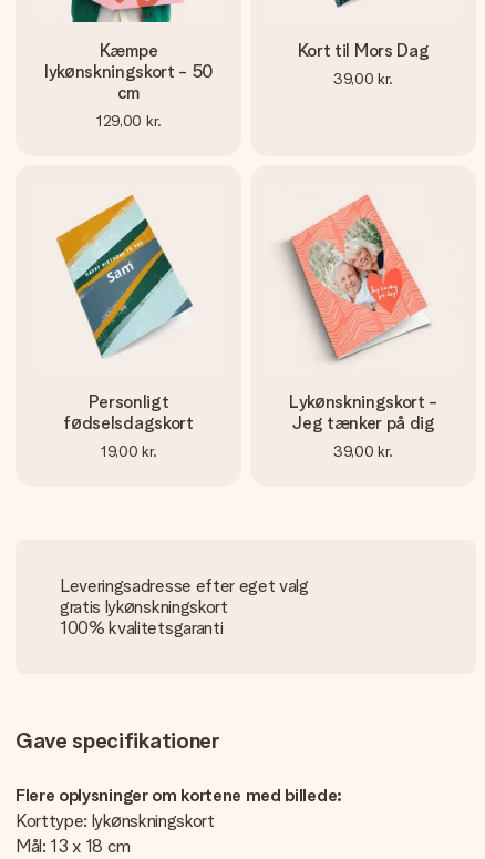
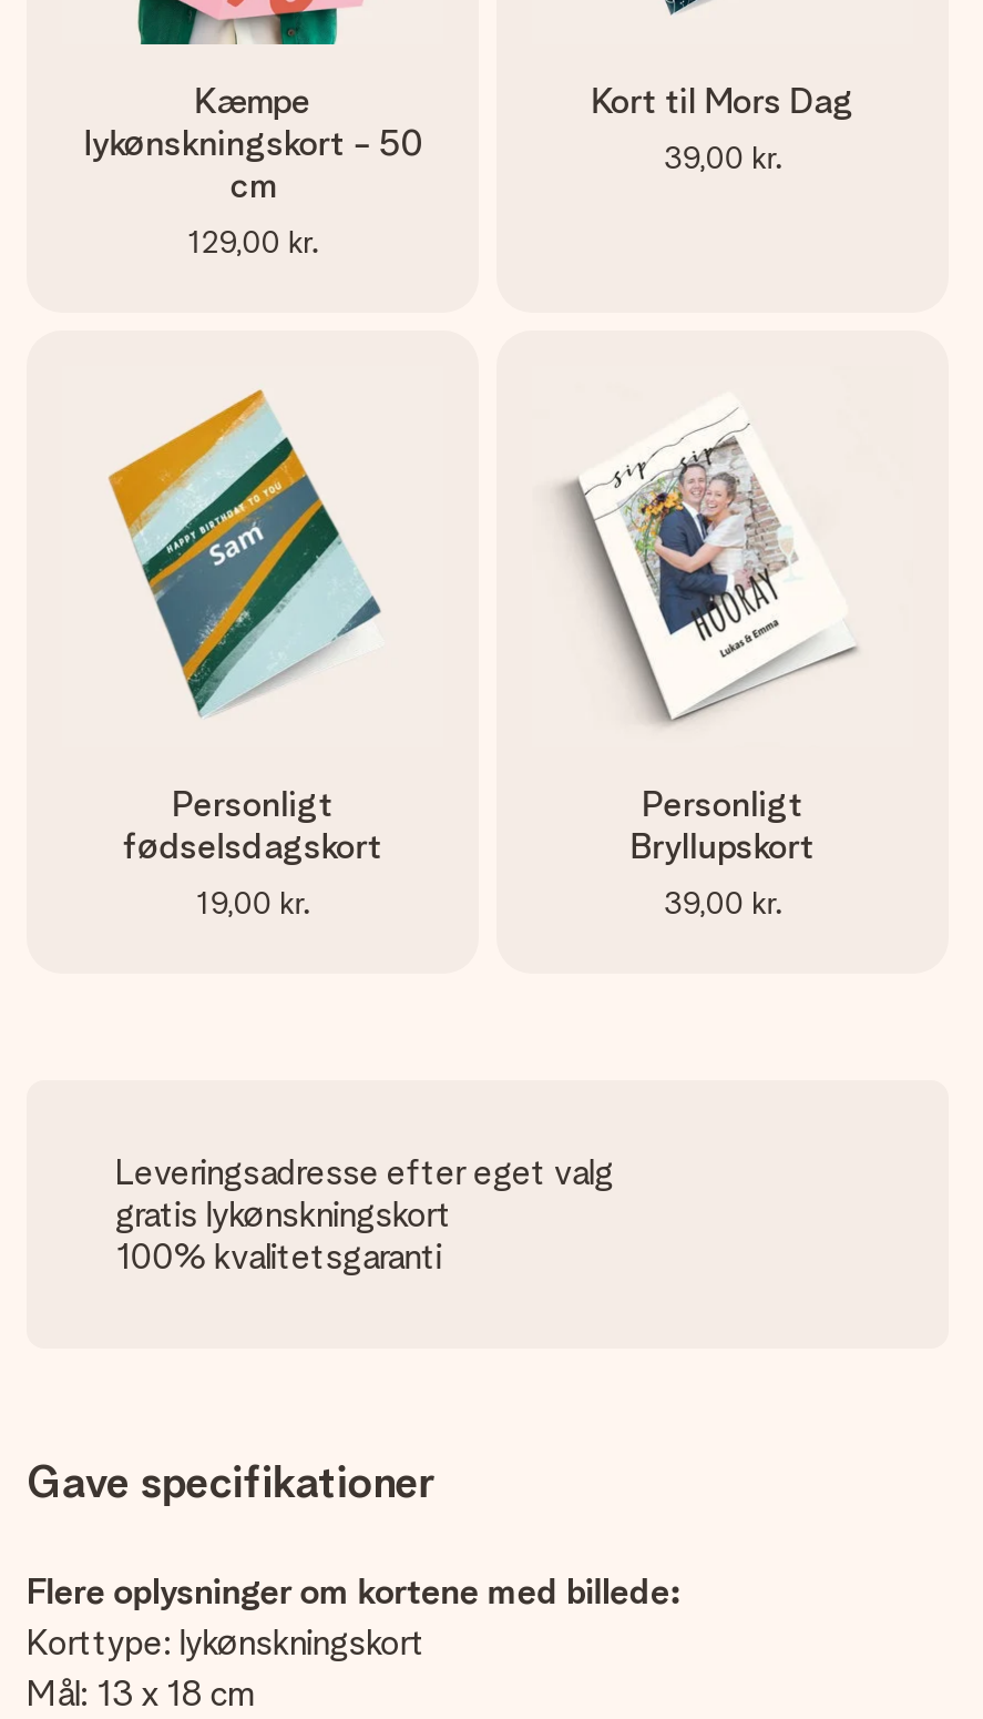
[289,194,437,433] [image] | Lykønskningskort - | Jeg tænker på dig -> [578,390,849,867] [image] | Personligt | Bryllupskort

